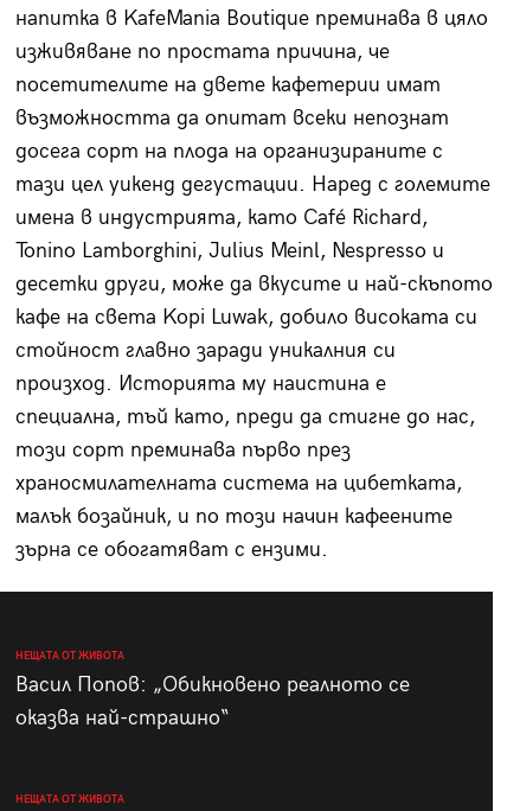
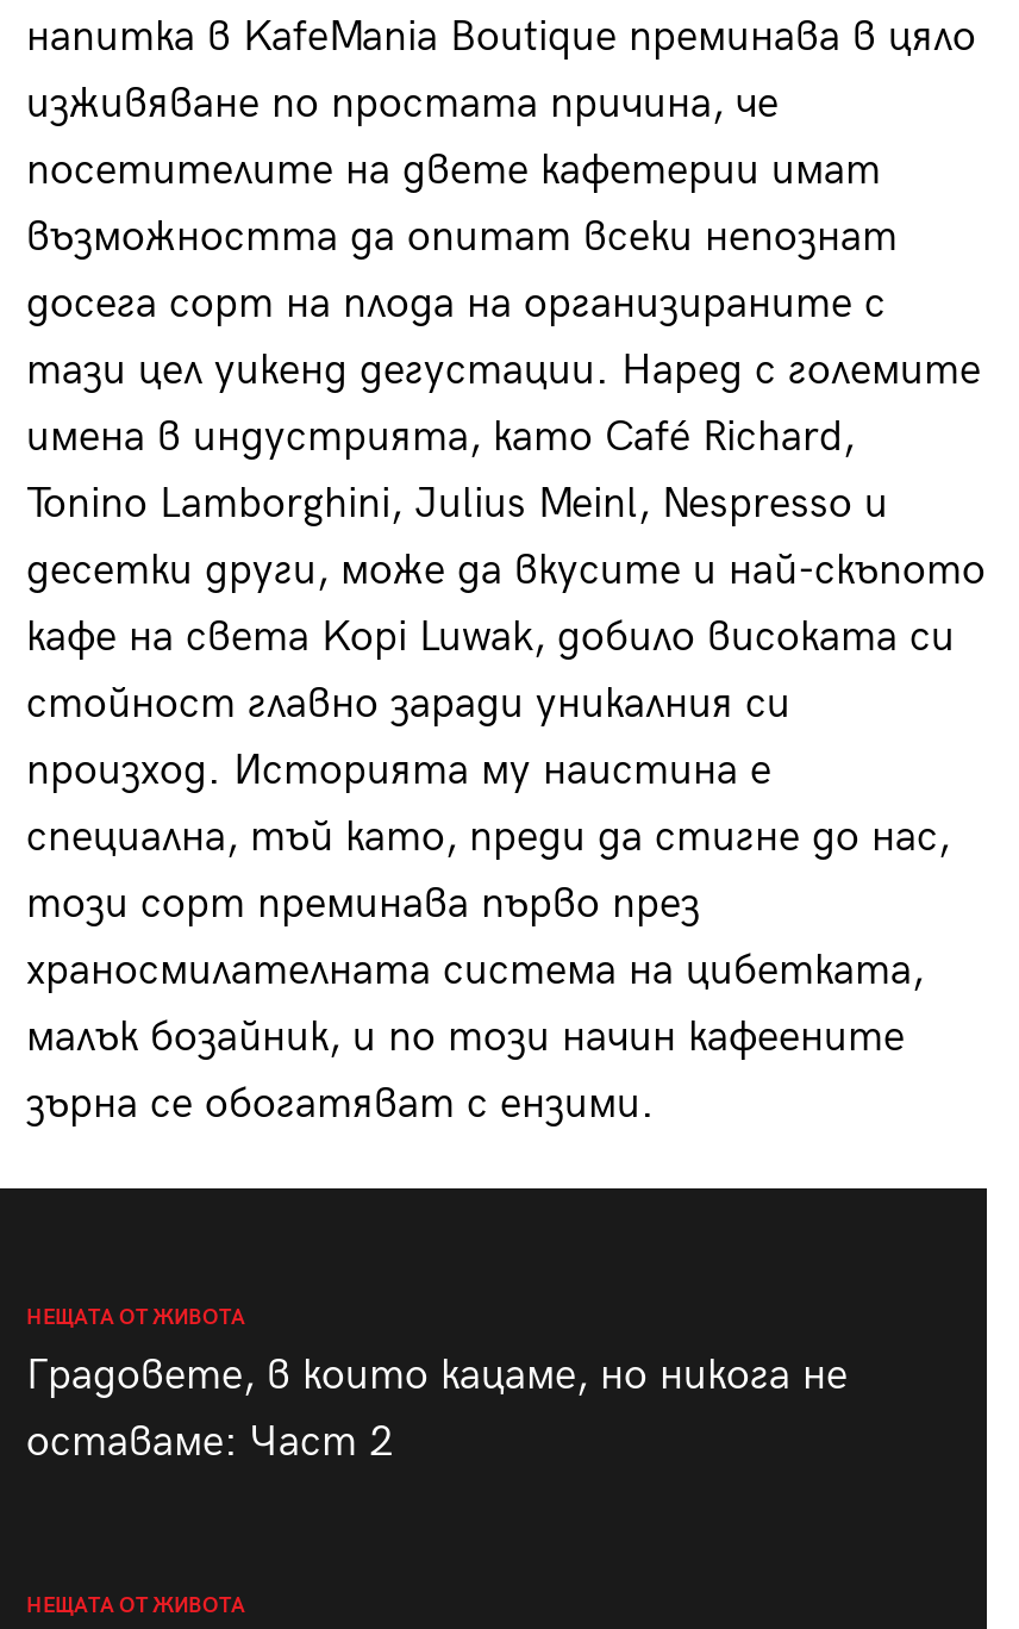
[15,672,409,730] Васил Попов: „Обикновено реалното се | оказва най-страшно“ -> [26,1350,848,1467] Градовете, в които кацаме, но никога не | оставаме: Част 2

